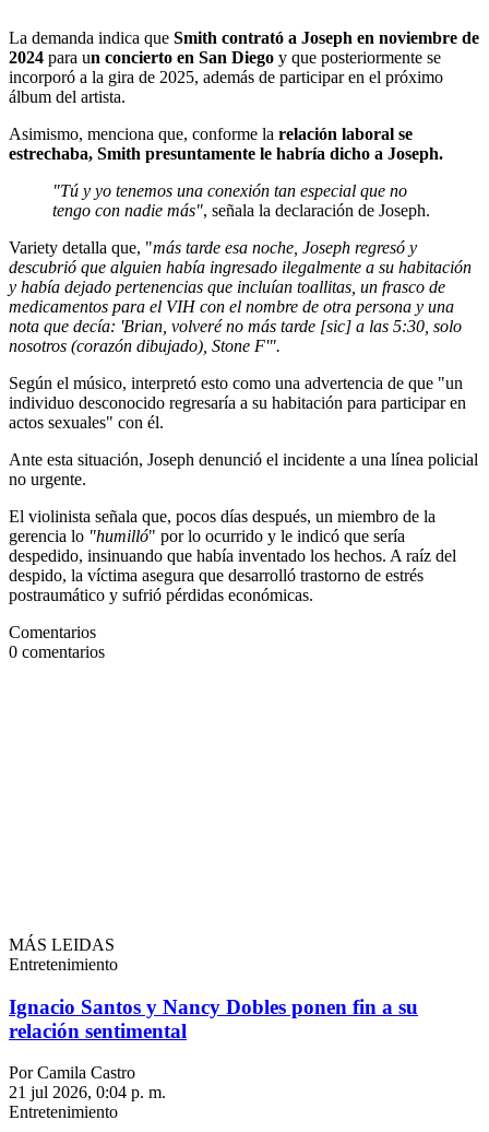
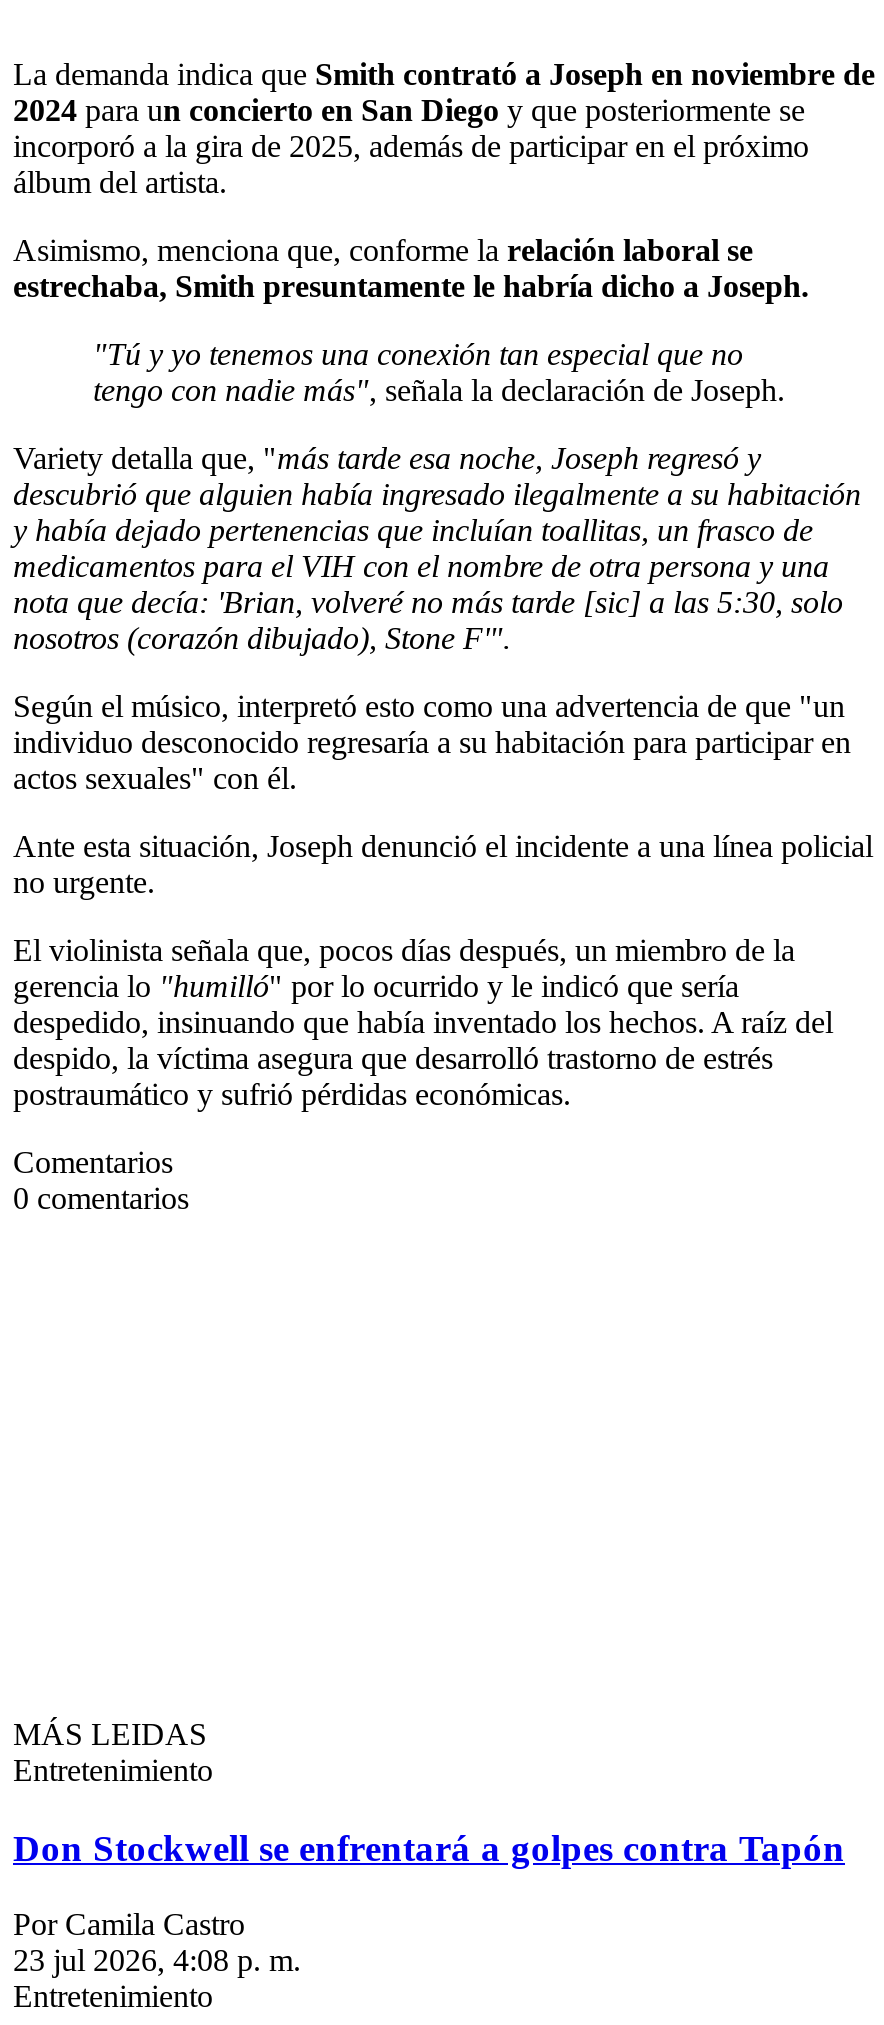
[9,995,418,1042] Ignacio Santos y Nancy Dobles ponen fin a su | relación sentimental -> [13,1826,845,1868] Don Stockwell se enfrentará a golpes contra Tapón
[9,1083,166,1102] 21 jul 2026, 0:04 p. m. -> [13,1943,301,1977] 23 jul 2026, 4:08 p. m.

